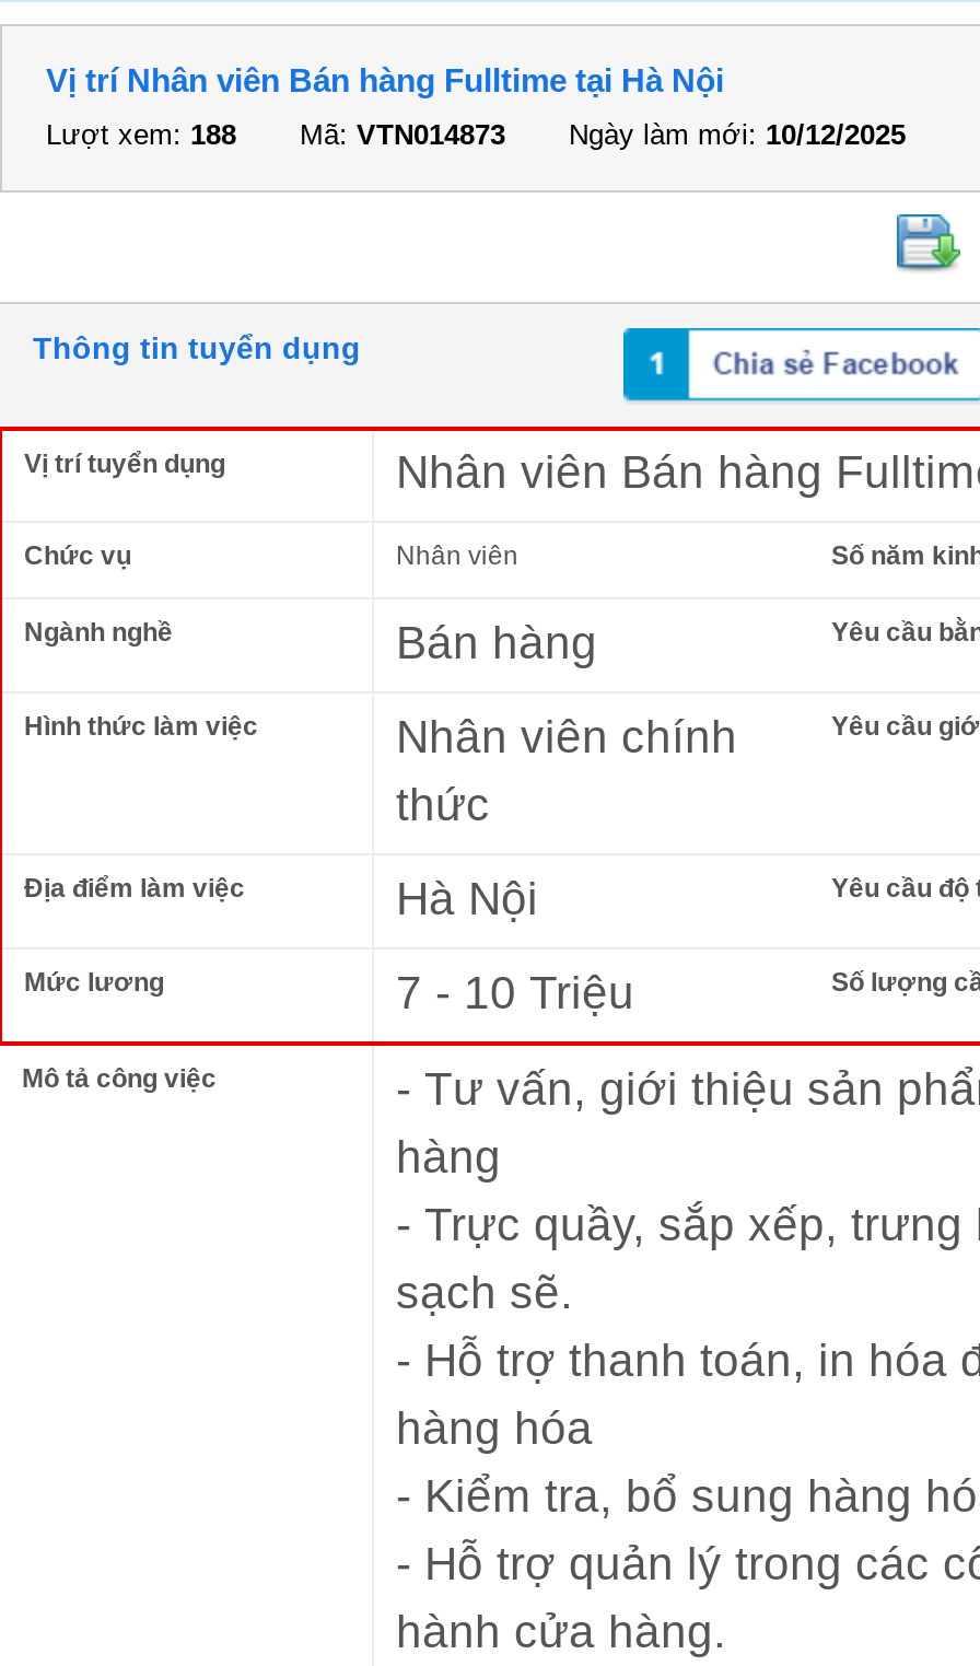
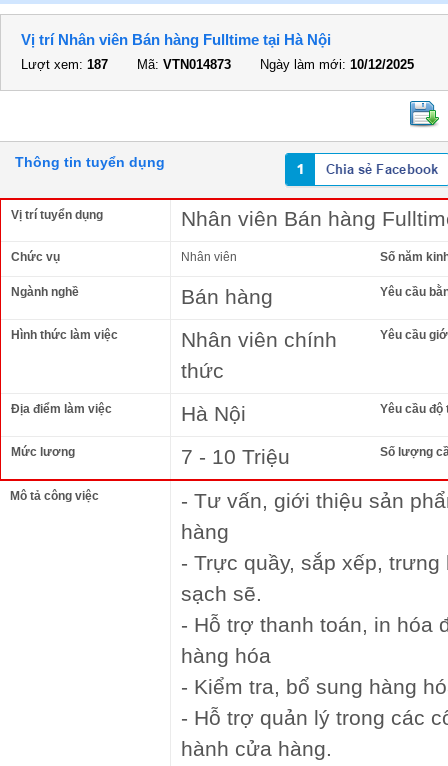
[46,117,906,150] Lượt xem: 188 Mã: VTN014873 Ngày làm mới: 10/12/2025 -> [21,56,414,71] Lượt xem: 187 Mã: VTN014873 Ngày làm mới: 10/12/2025

